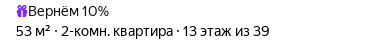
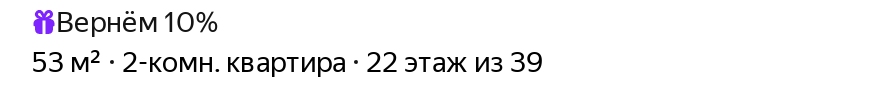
[16,23,270,39] 53 м² 2-комн. квартира 13 этаж из 39 -> [32,46,544,78] 53 м² 2-комн. квартира 22 этаж из 39

